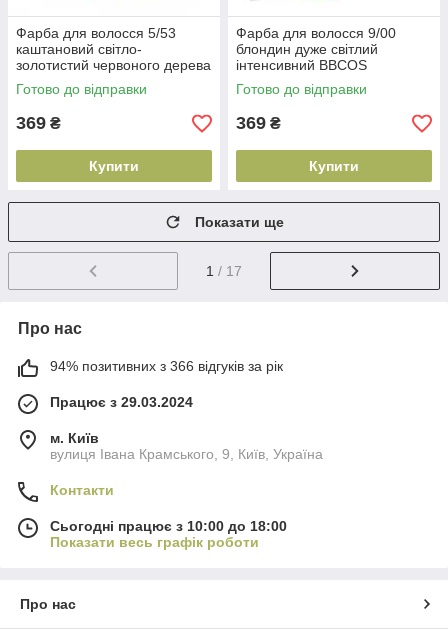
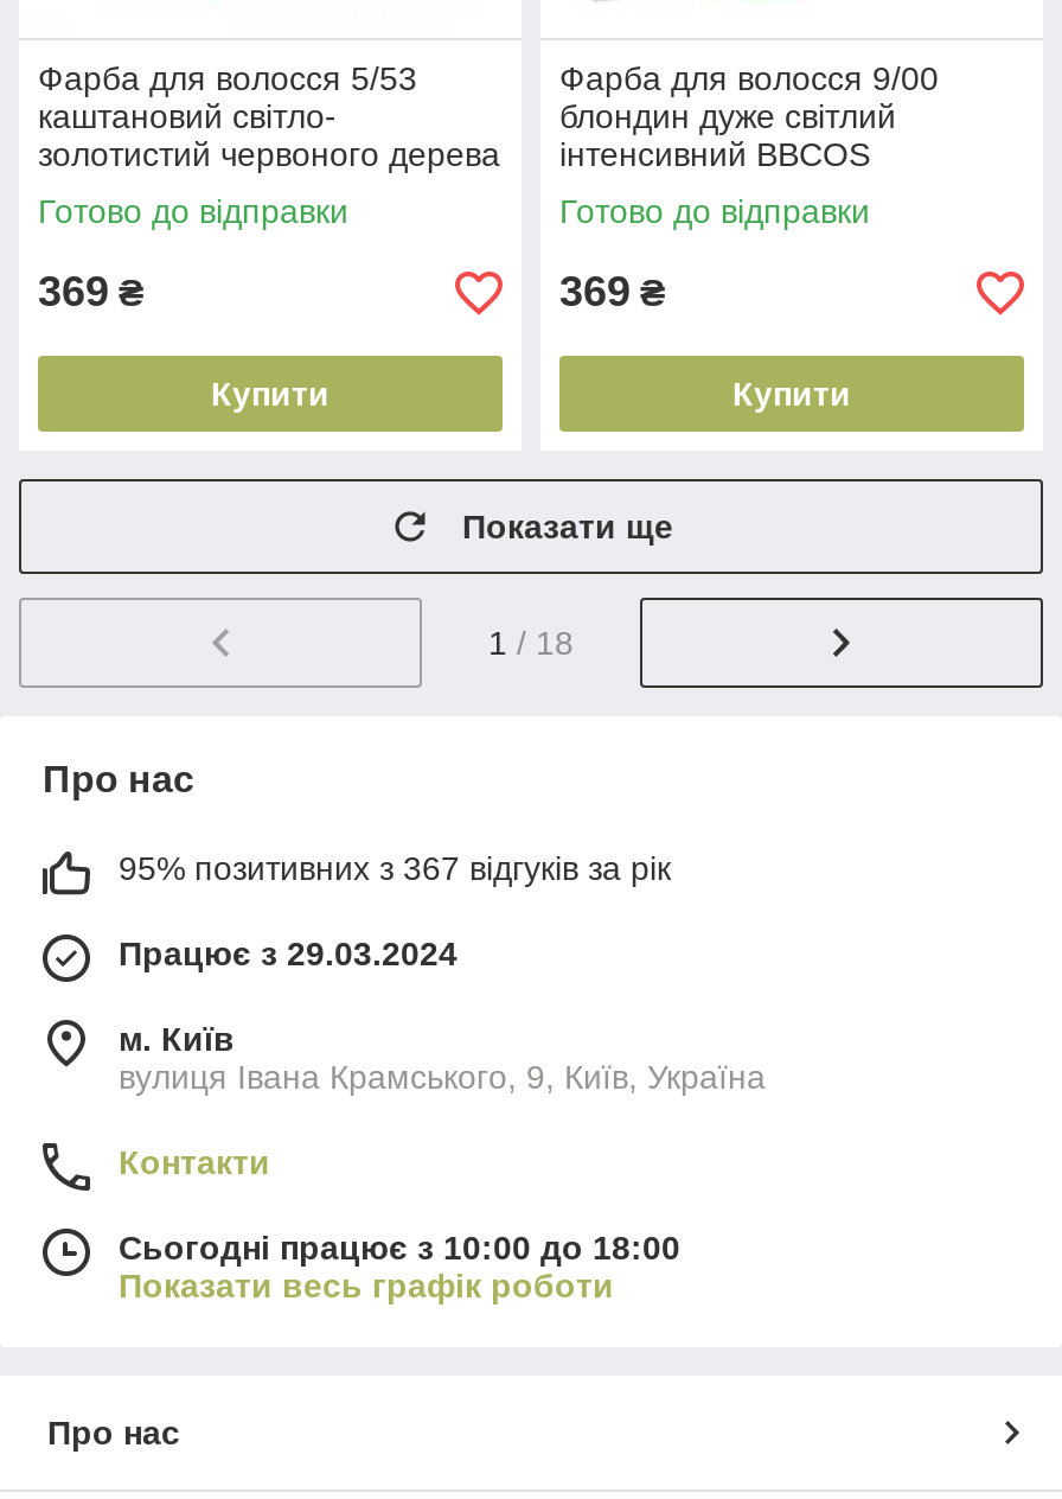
[206,263,242,279] 1 / 17 -> [488,624,574,662] 1 / 18
[50,358,283,374] 94% позитивних з 366 відгуків за рік -> [119,849,671,887] 95% позитивних з 367 відгуків за рік

